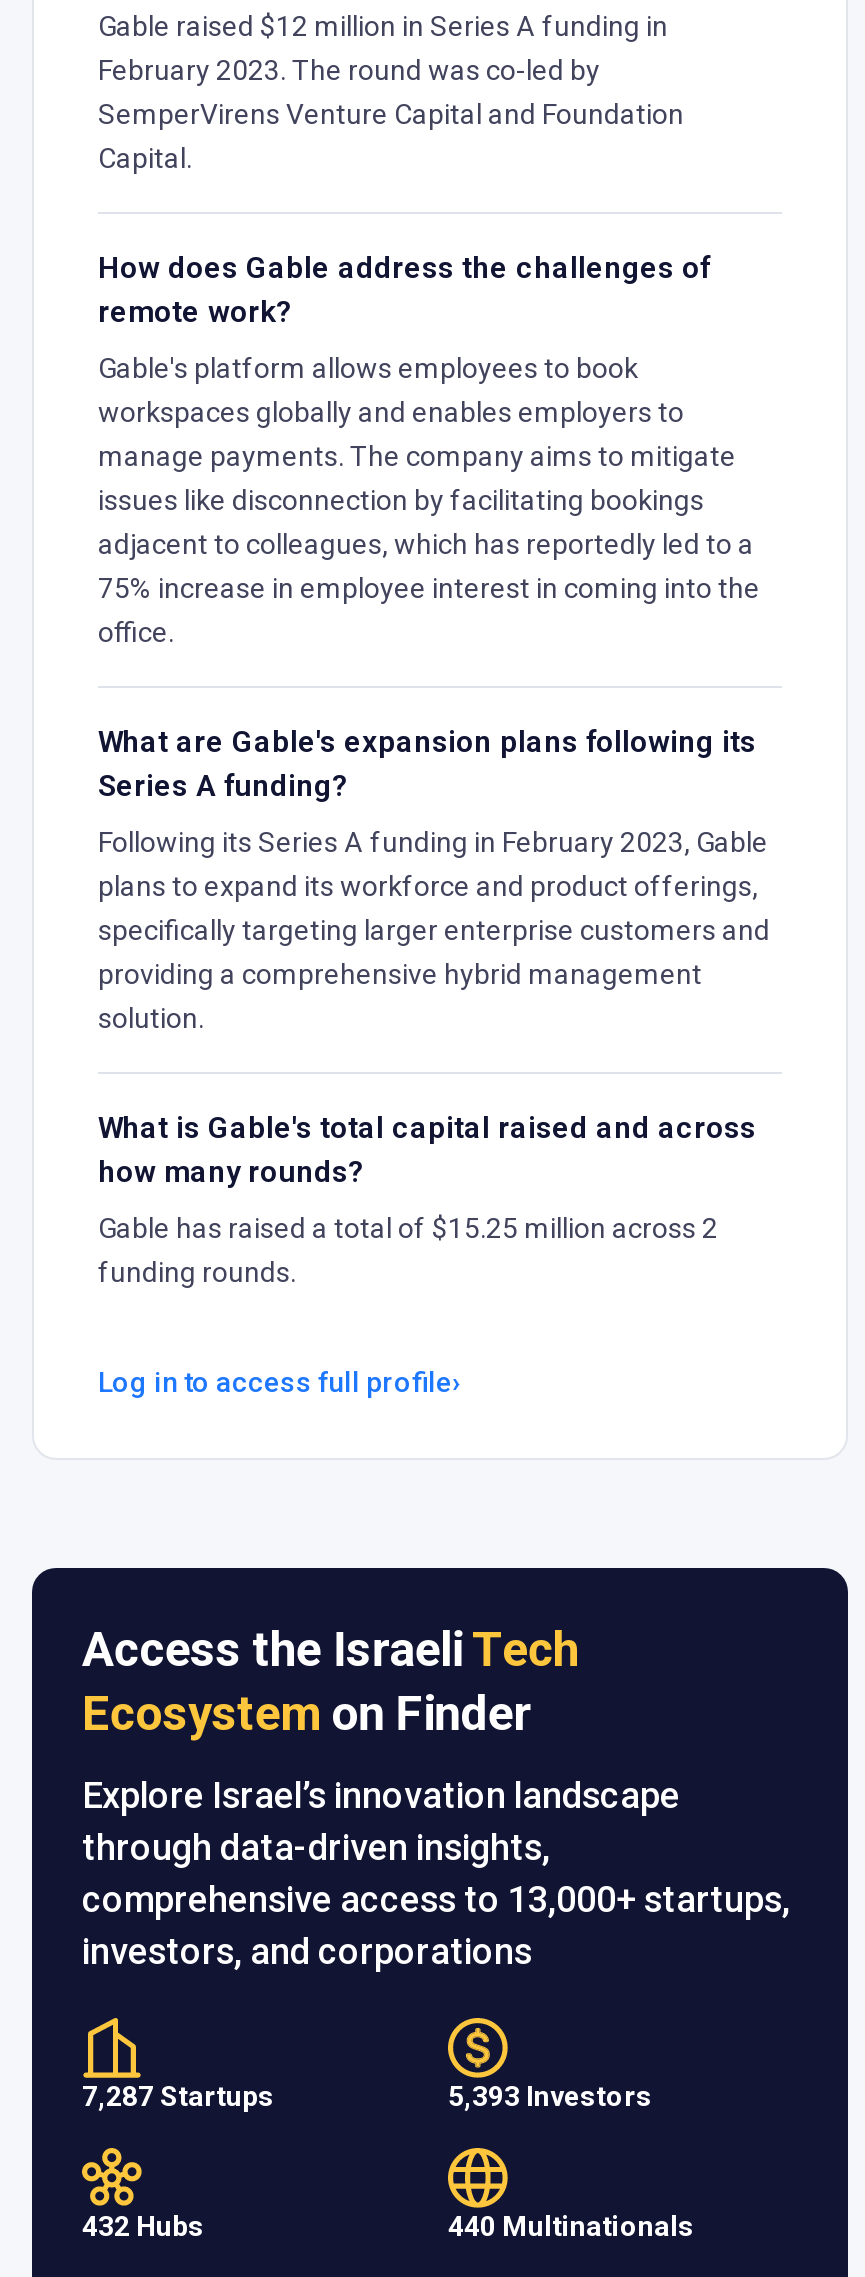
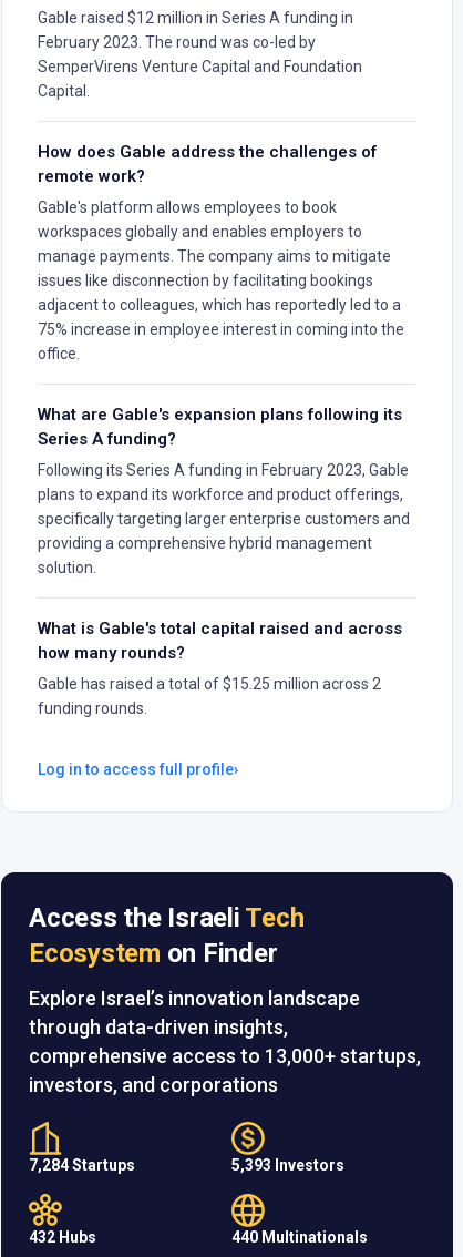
[82,2080,274,2112] 7,287 Startups -> [29,1156,135,1174] 7,284 Startups

